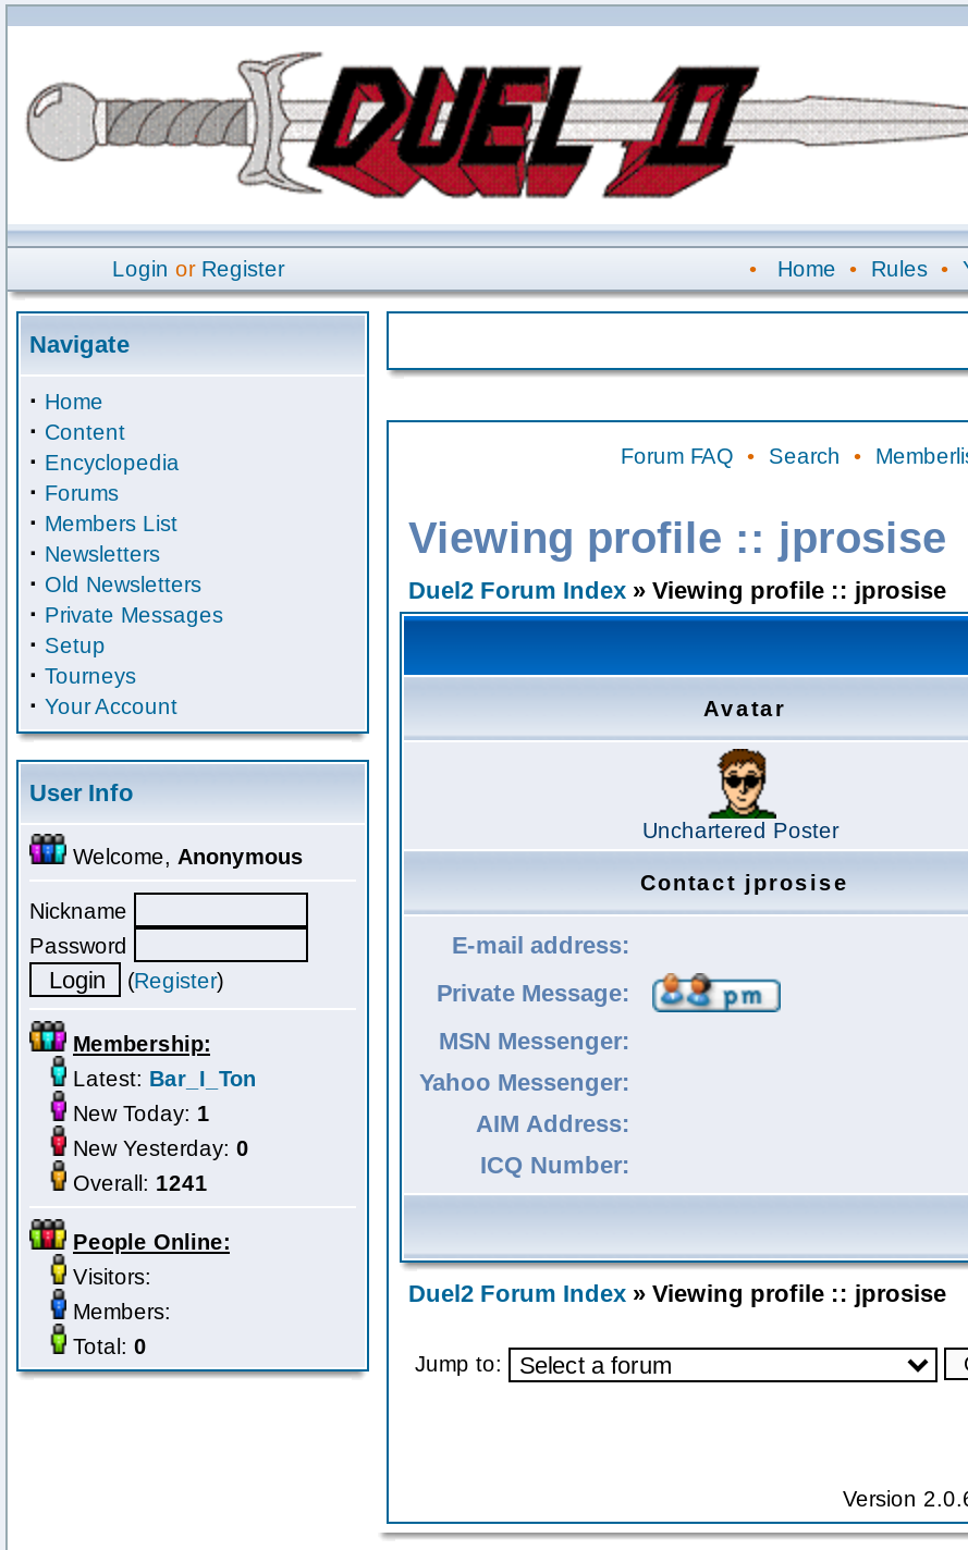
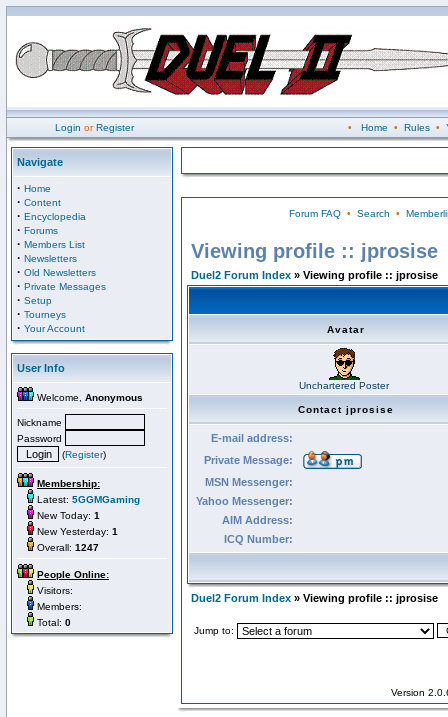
[66,1067,256,1091] Latest: Bar_I_Ton -> [34,494,140,505] Latest: 5GGMGaming
[66,1136,249,1160] New Yesterday: 0 -> [34,526,118,537] New Yesterday: 1
[66,1171,208,1195] Overall: 1241 -> [34,542,99,553] Overall: 1247

